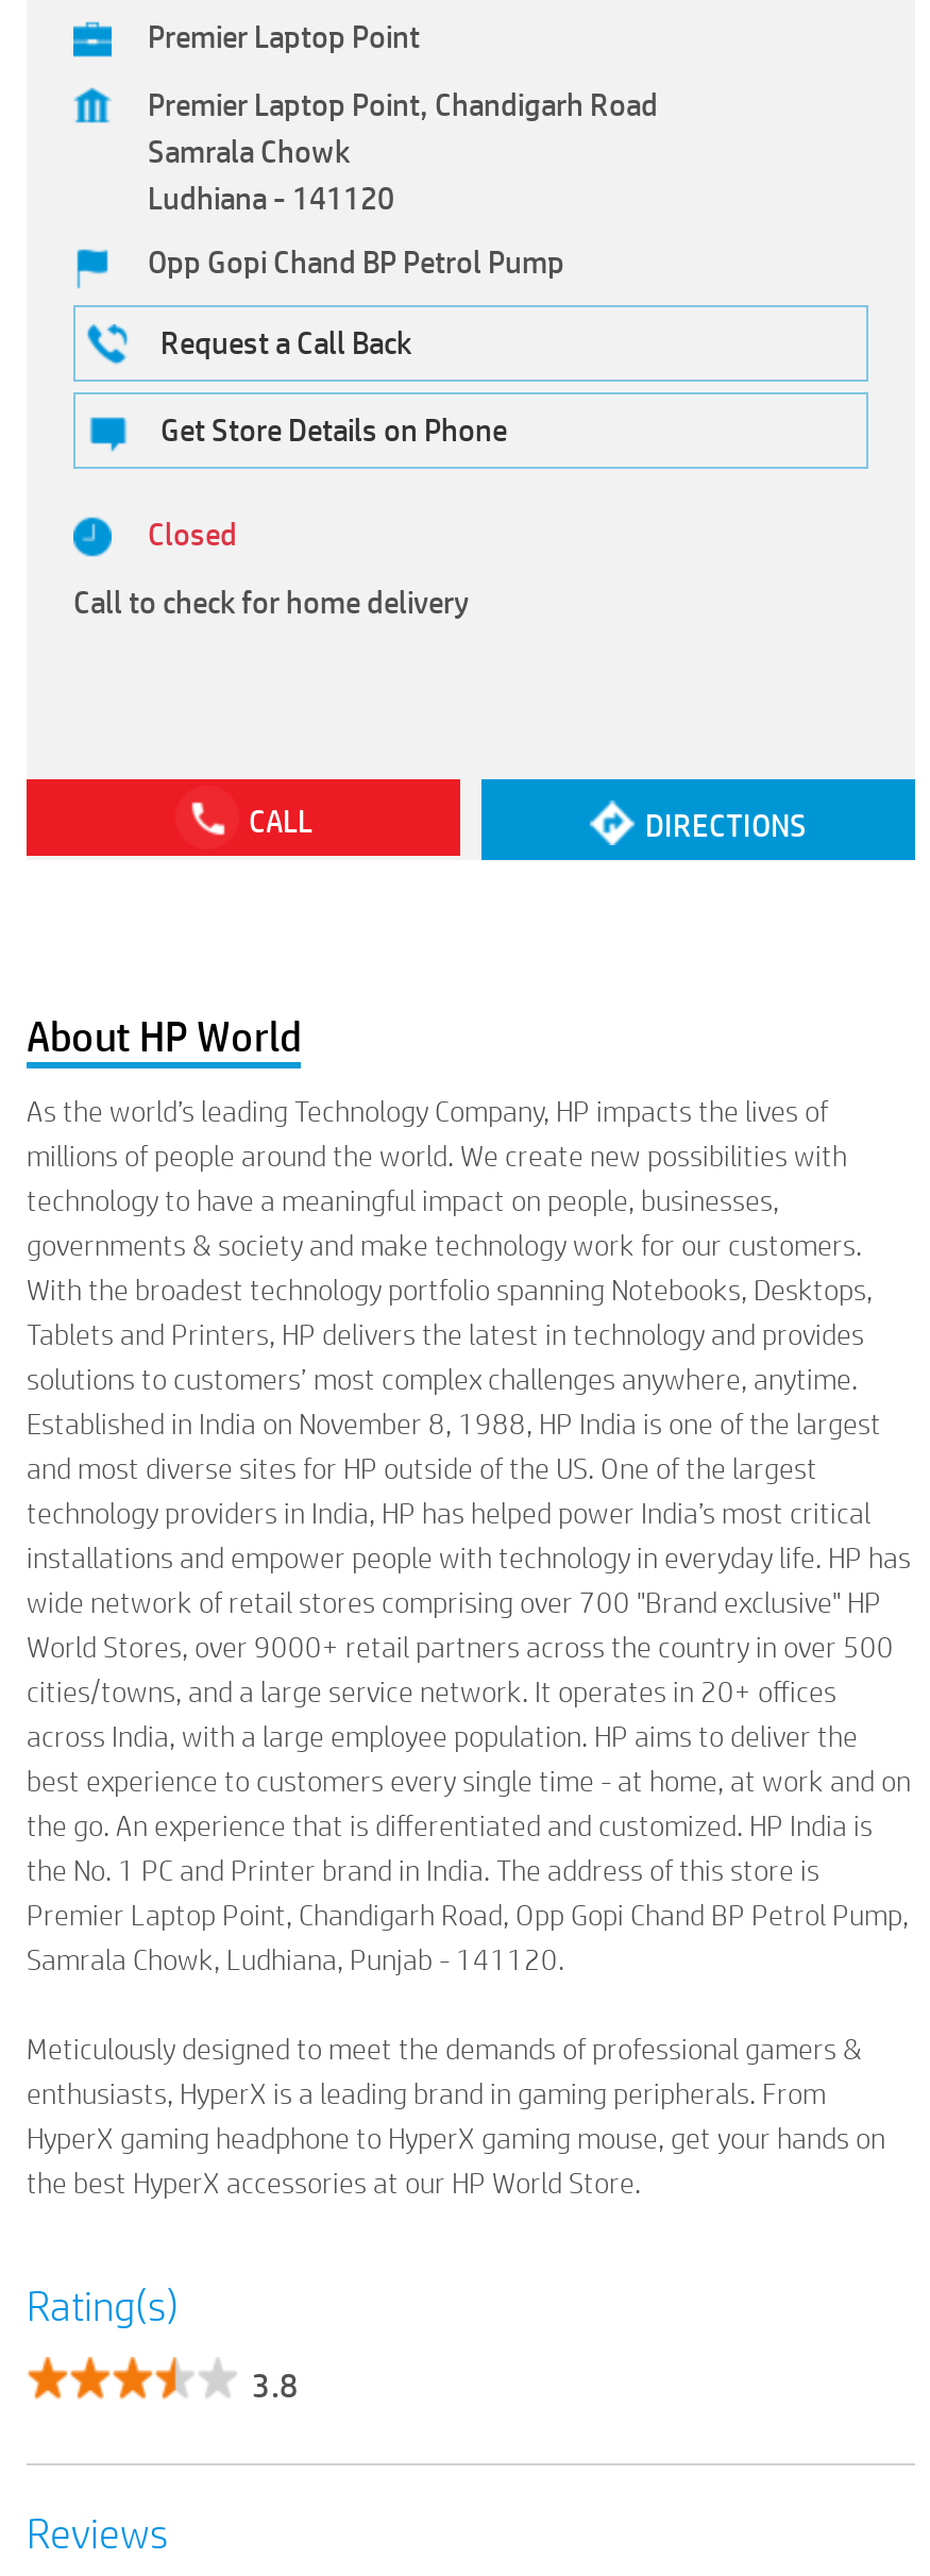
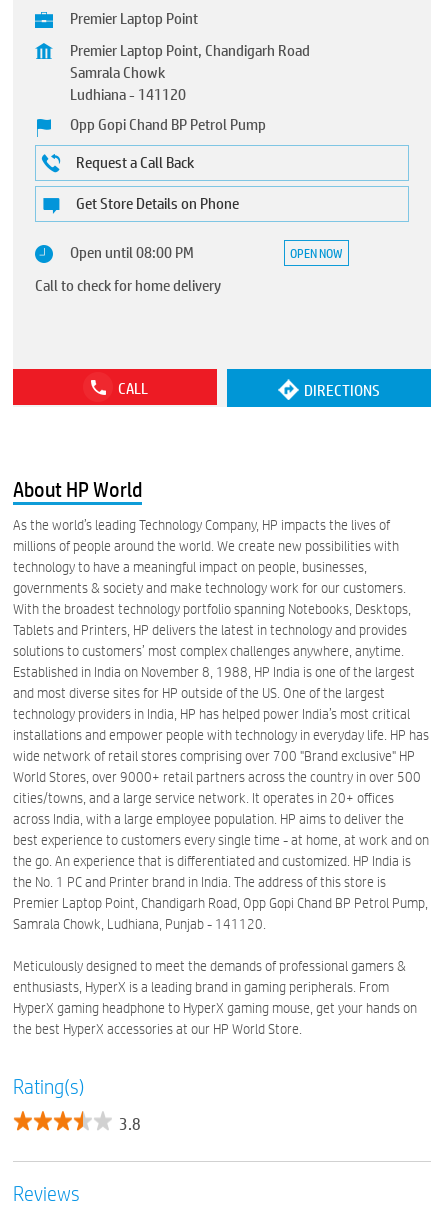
[148,510,237,555] Closed -> [70,241,343,262] Open until 08:00 PM | OPEN NOW

